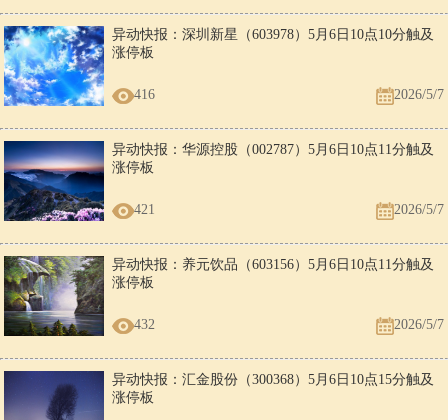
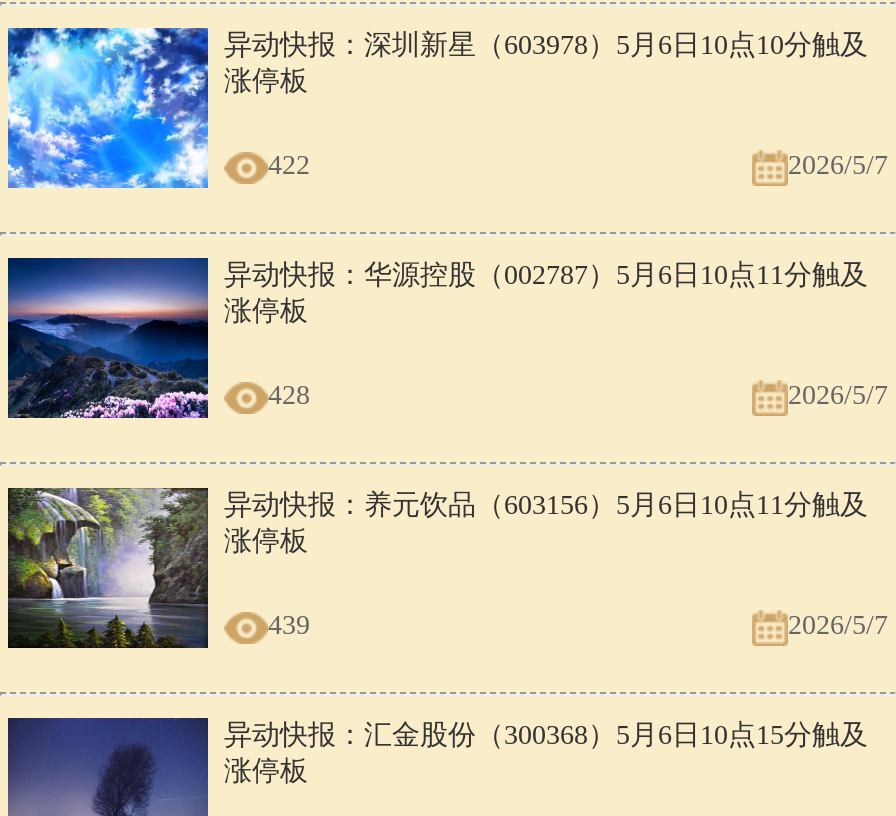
[134,87,155,102] 416 -> [268,151,310,181] 422
[134,202,155,217] 421 -> [268,381,310,411] 428
[134,317,155,332] 432 -> [268,611,310,641] 439

